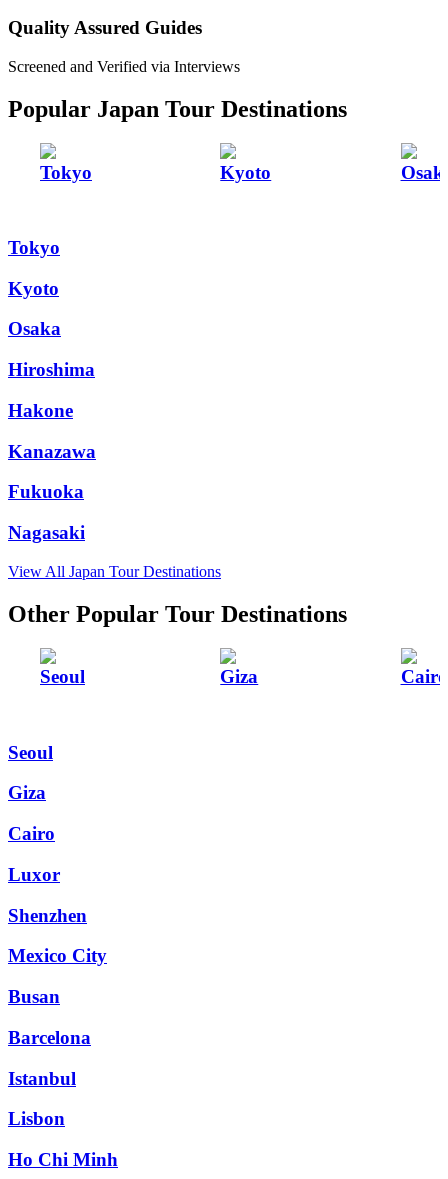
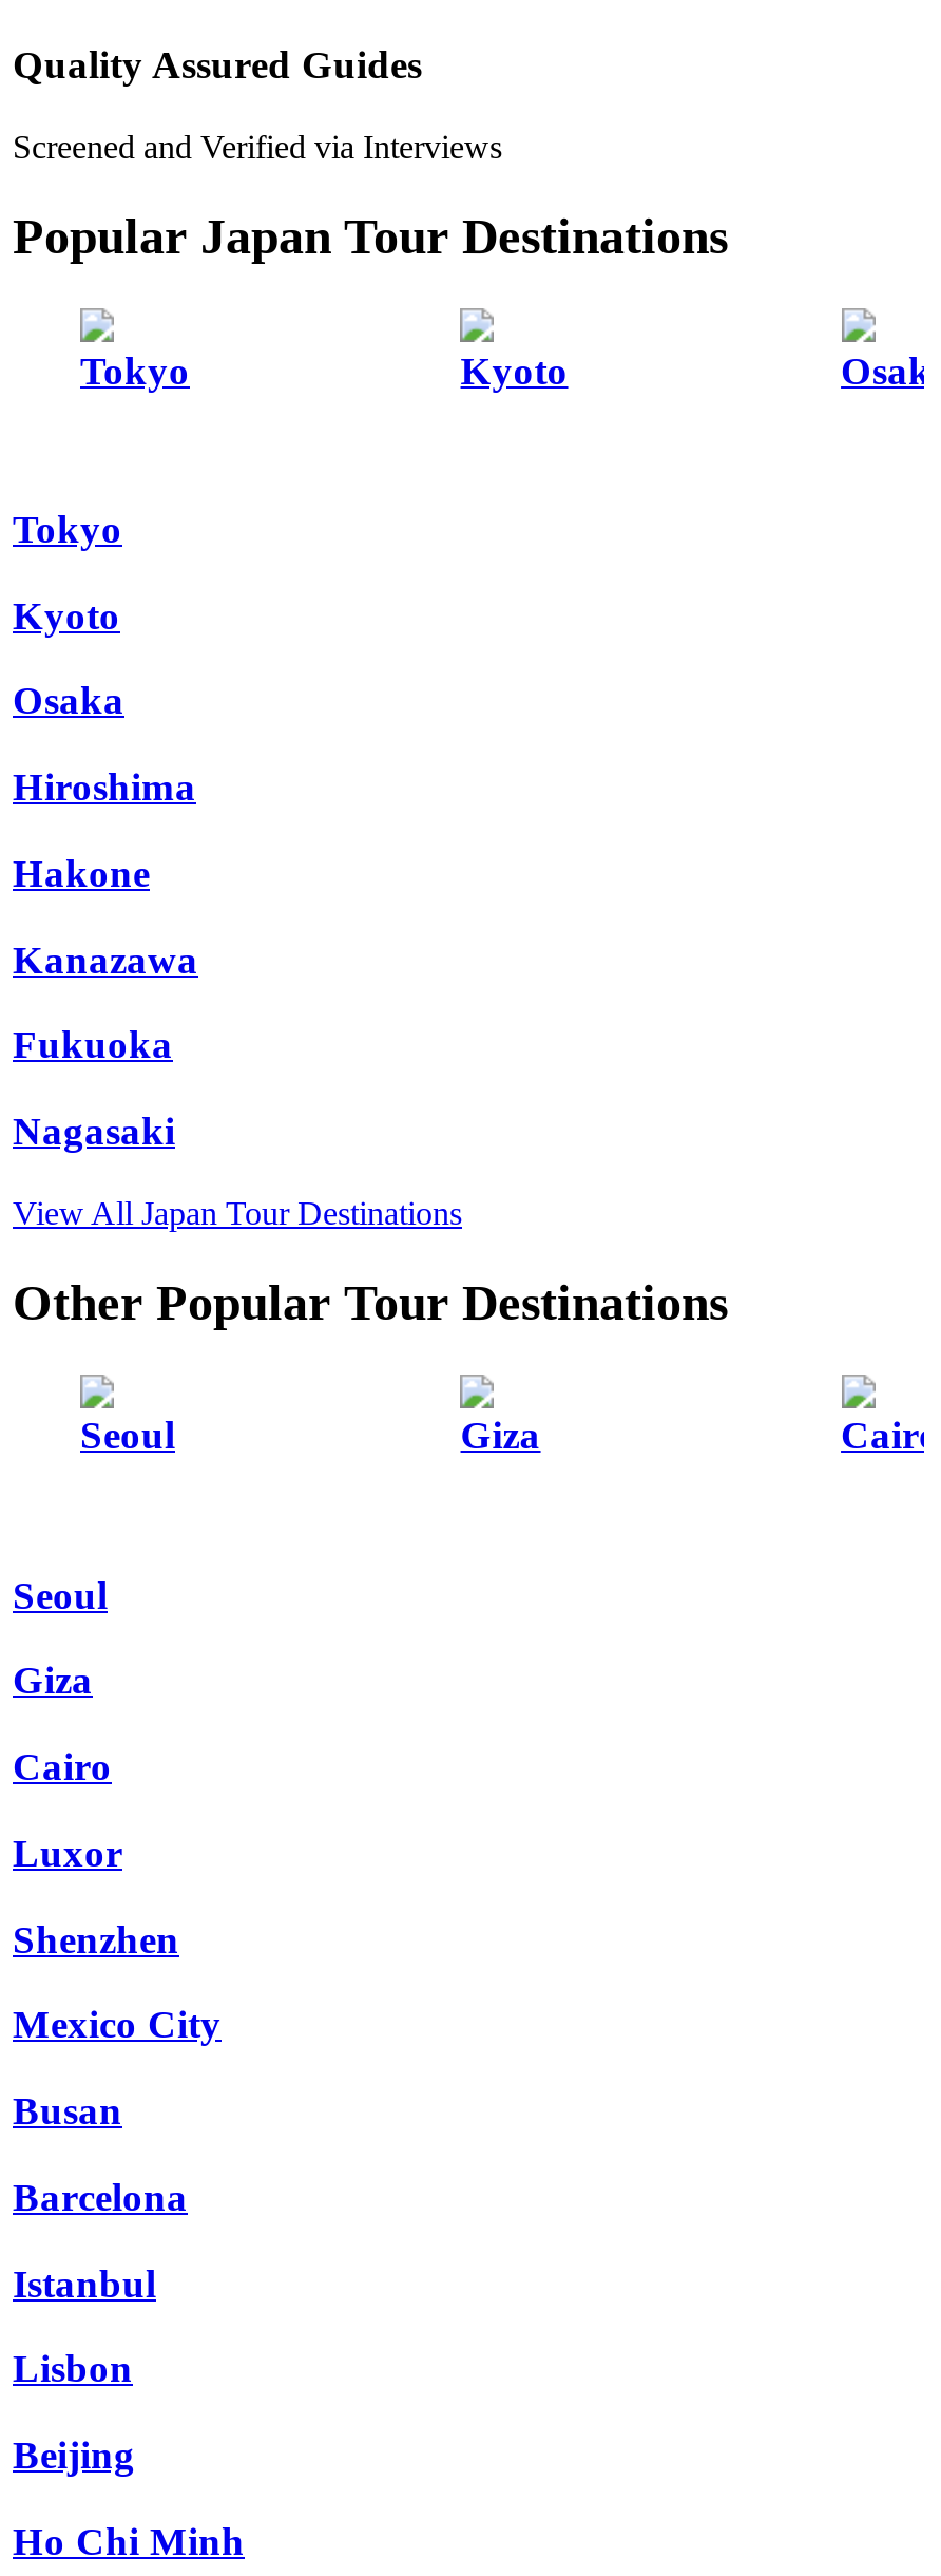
none -> [13,2432,135,2477] Beijing

